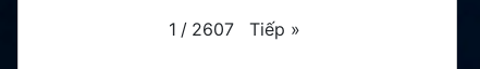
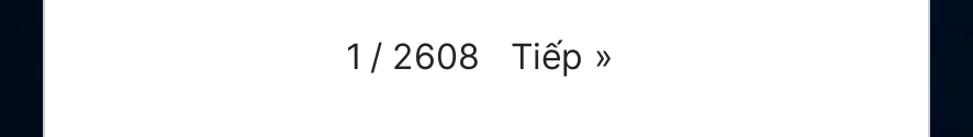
[168,18,300,40] 1 / 2607 Tiếp » -> [346,33,614,79] 1 / 2608 Tiếp »

